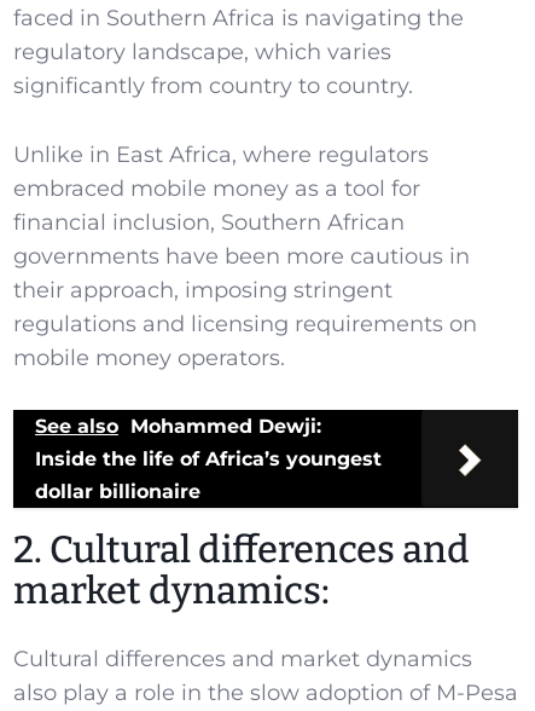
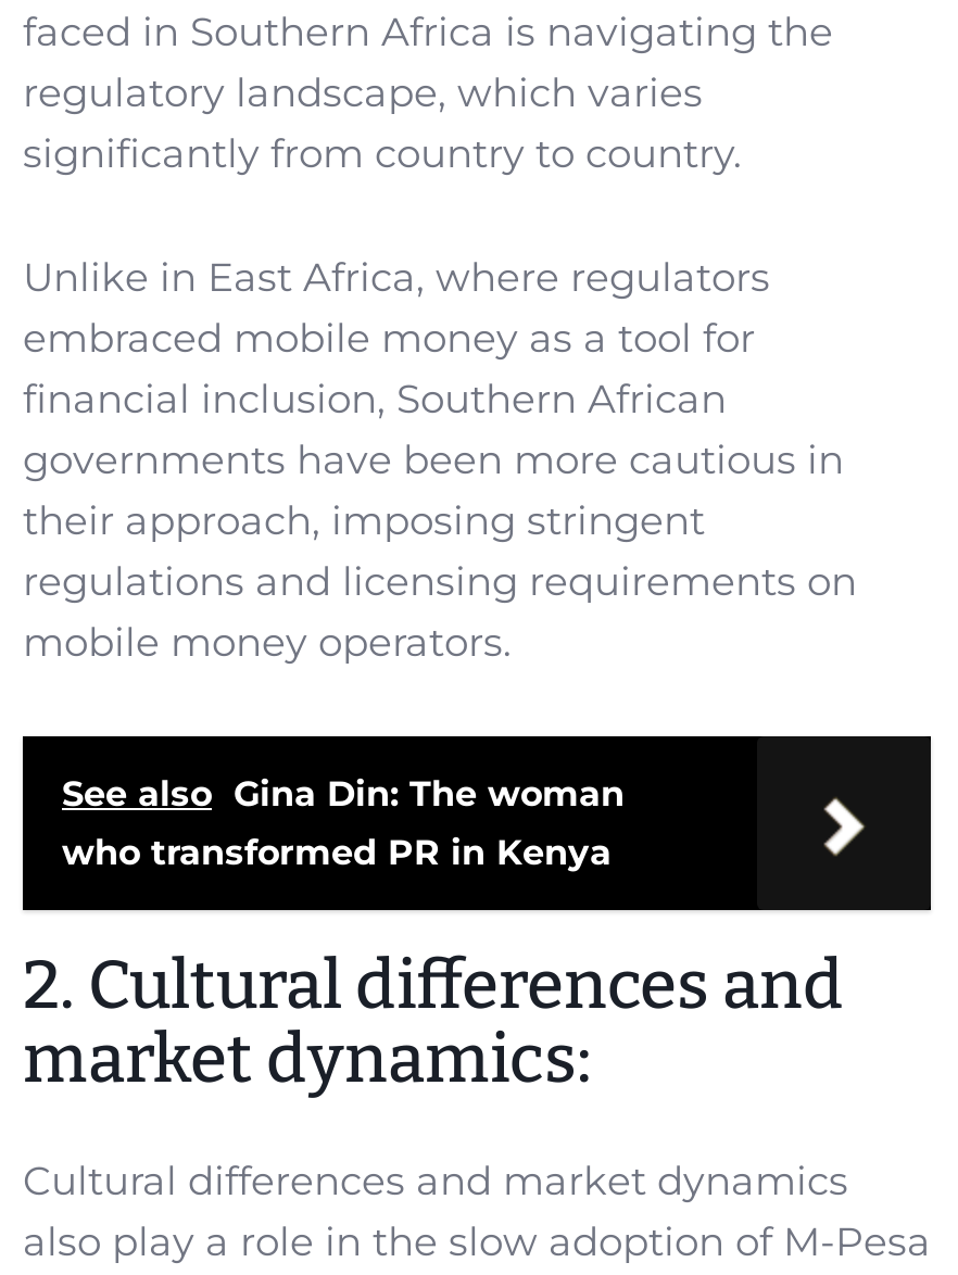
[35,414,382,503] See also Mohammed Dewji: | Inside the life of Africa’s youngest | dollar billionaire -> [62,772,625,872] See also Gina Din: The woman | who transformed PR in Kenya

